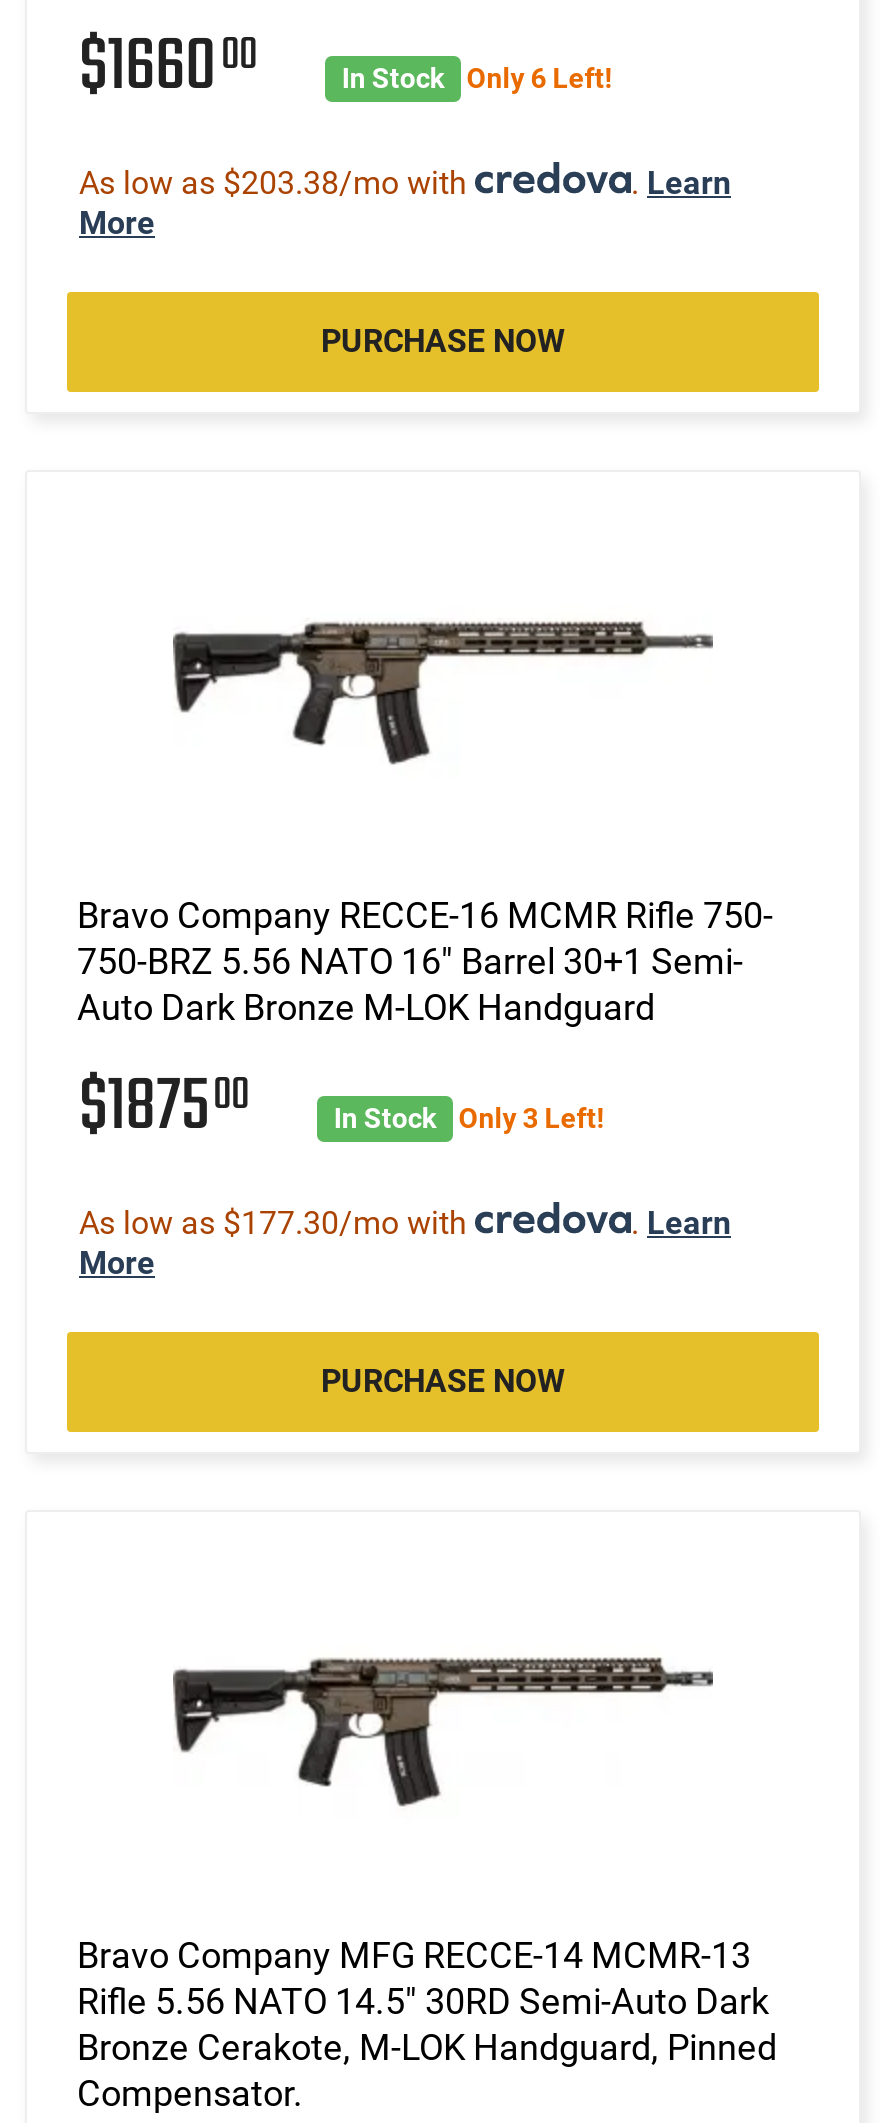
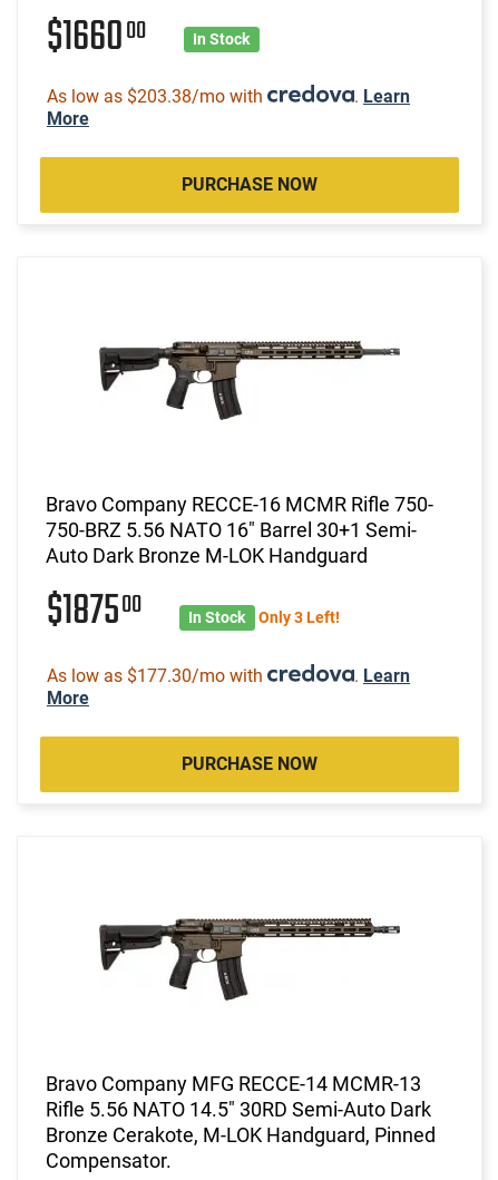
[467,62,613,94] Only 6 Left! -> none

